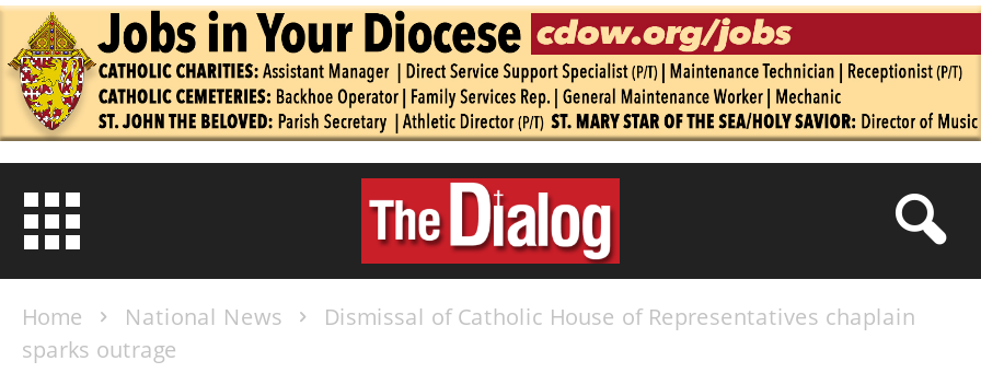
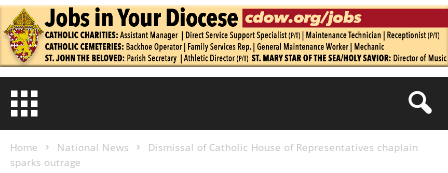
[359,176,622,266] [image] -> none

